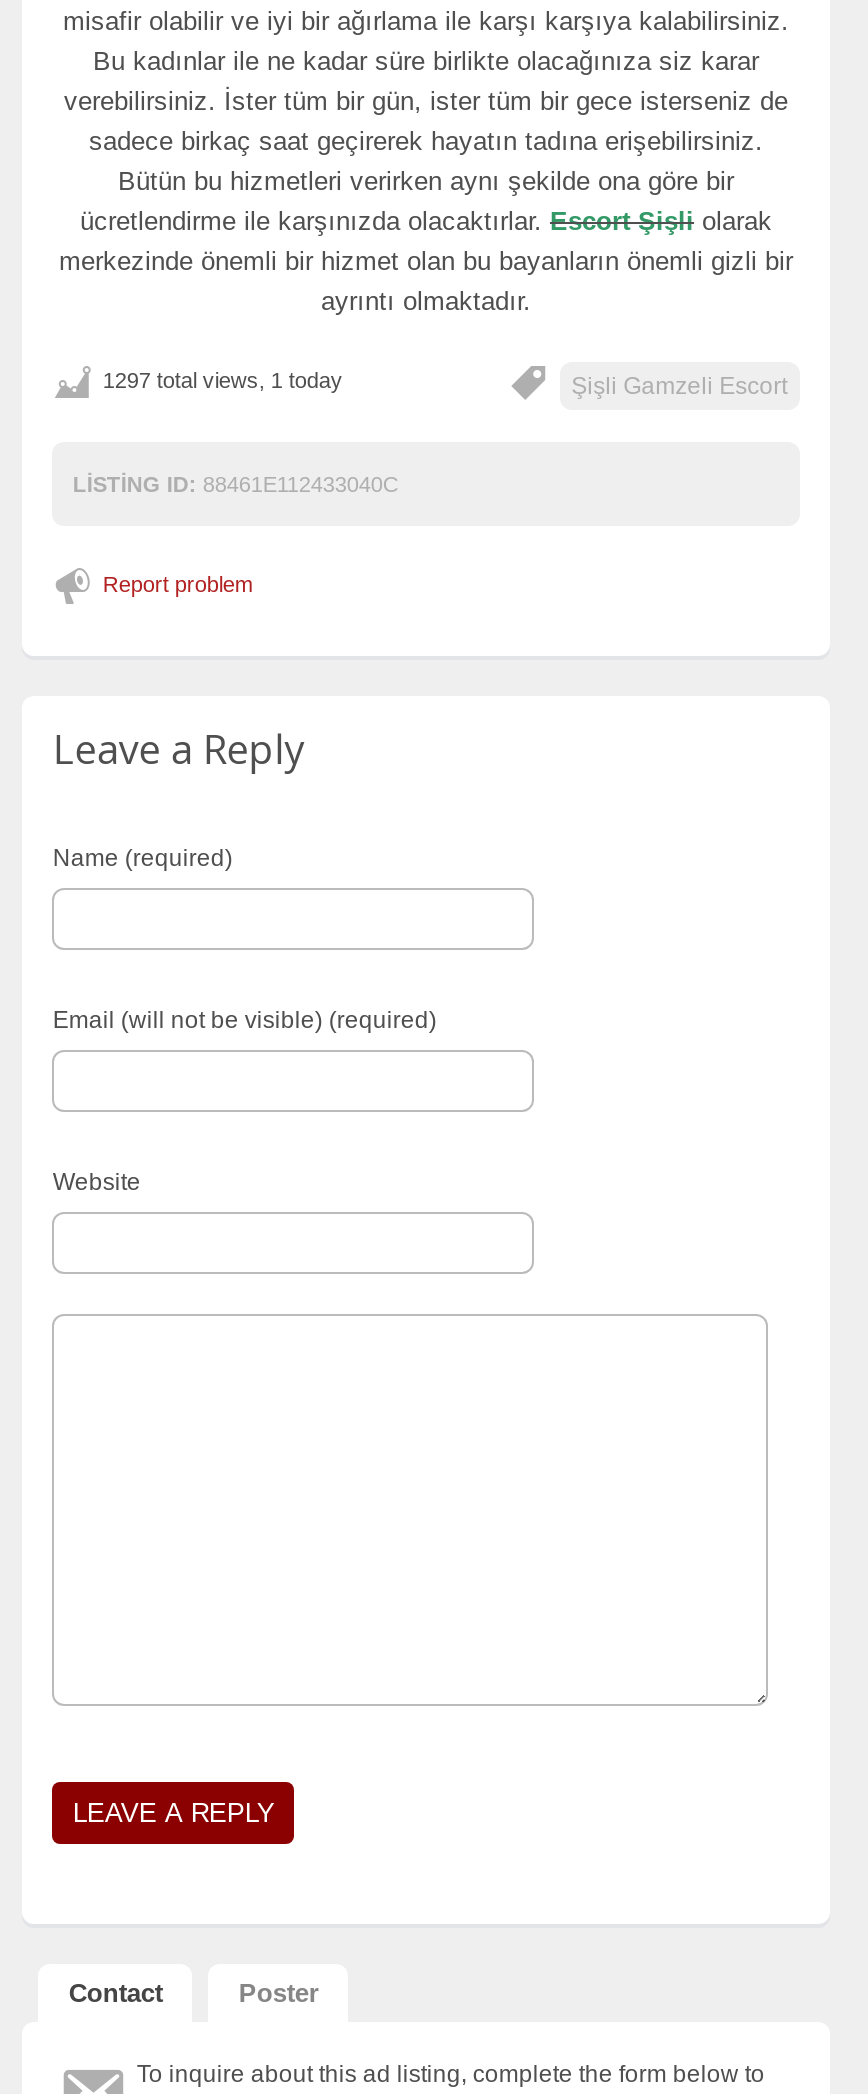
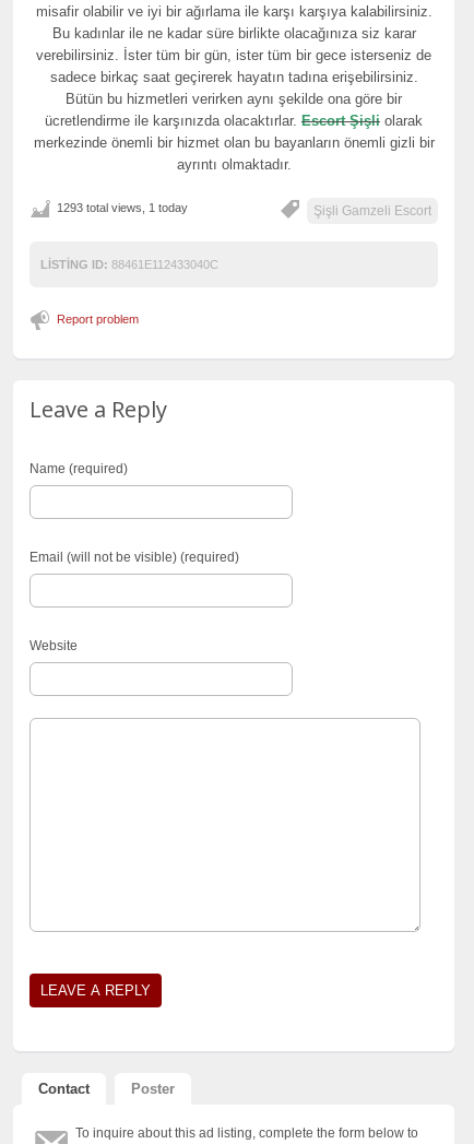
[103,368,343,392] 1297 total views, 1 today -> [57,201,188,214] 1293 total views, 1 today

